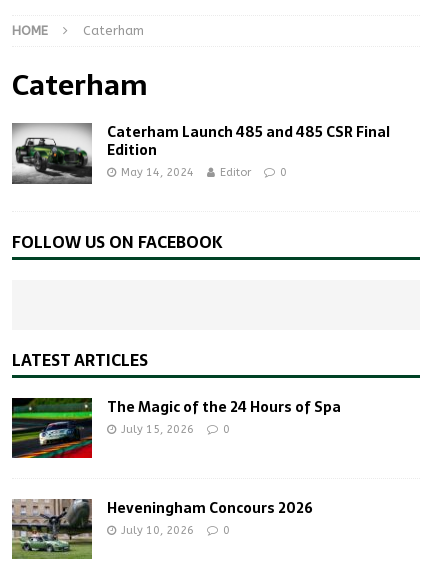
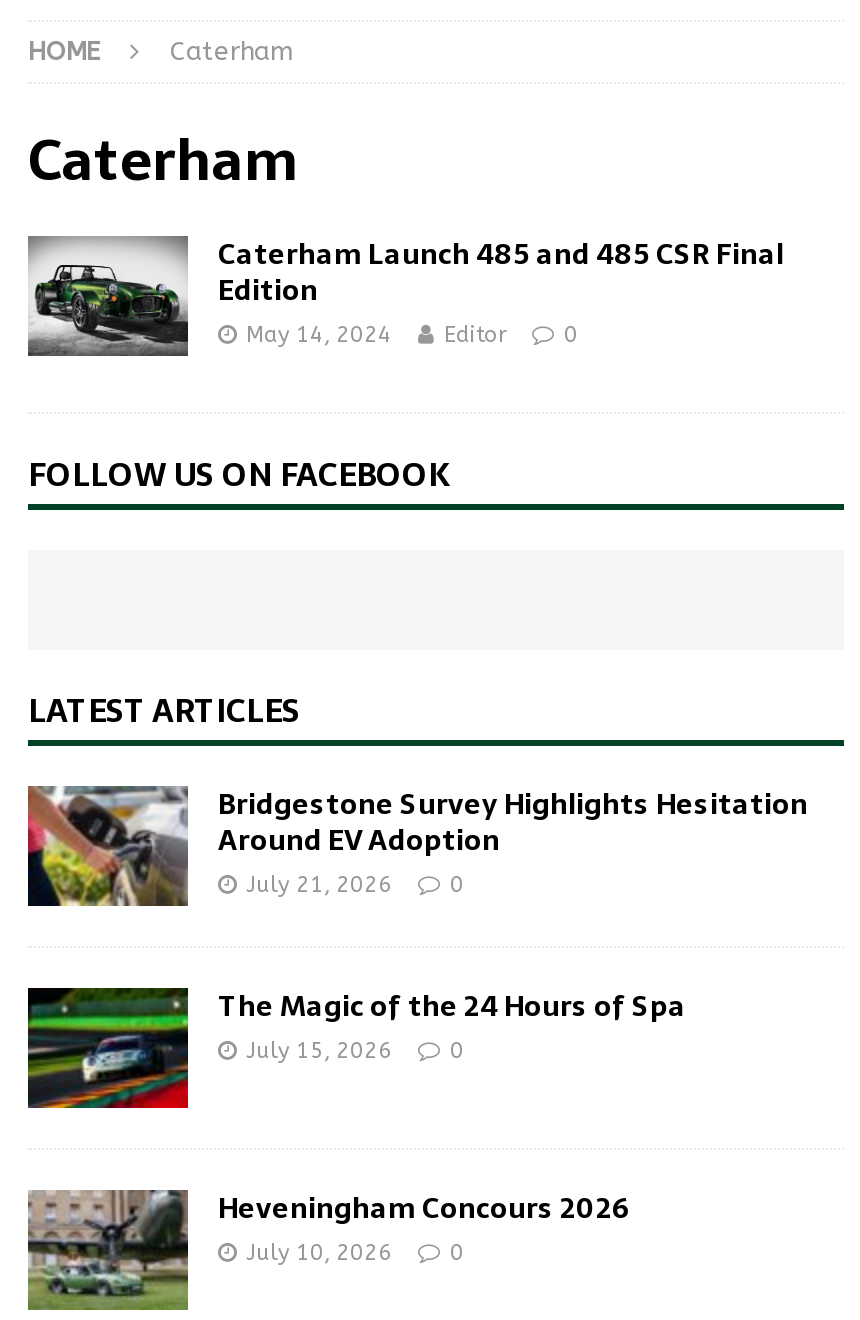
none -> [26,783,808,908] [image] | Bridgestone Survey Highlights Hesitation | Around EV Adoption | July 21, 2026 | 0

